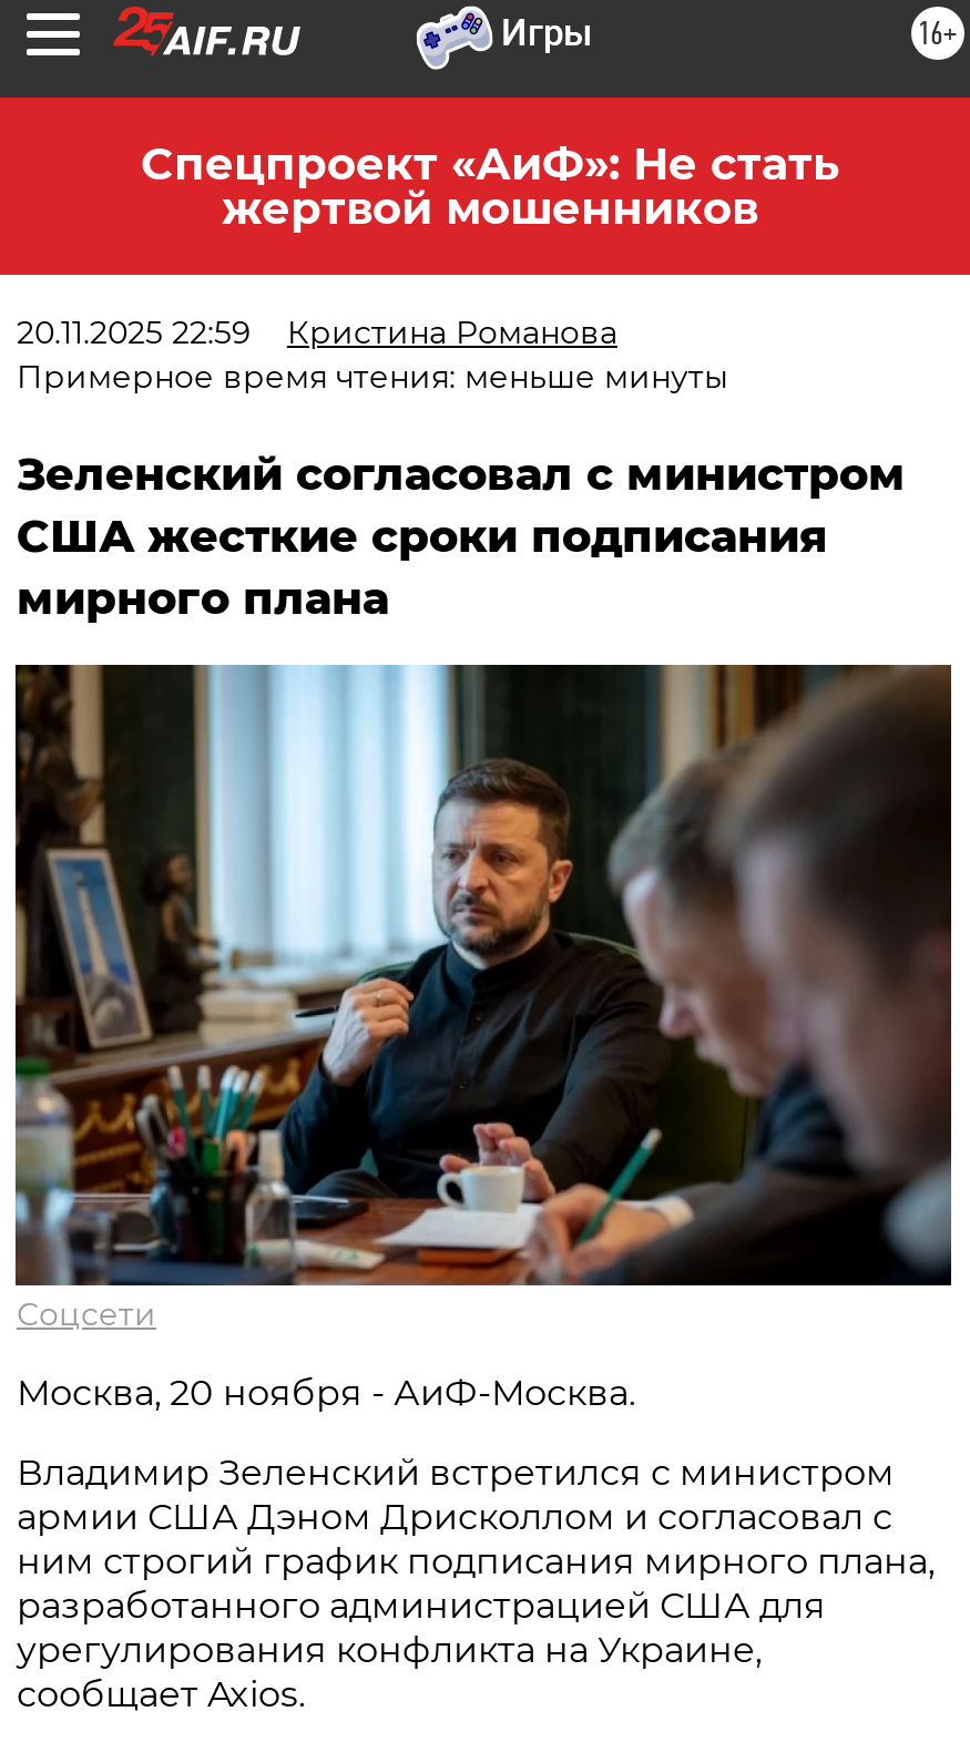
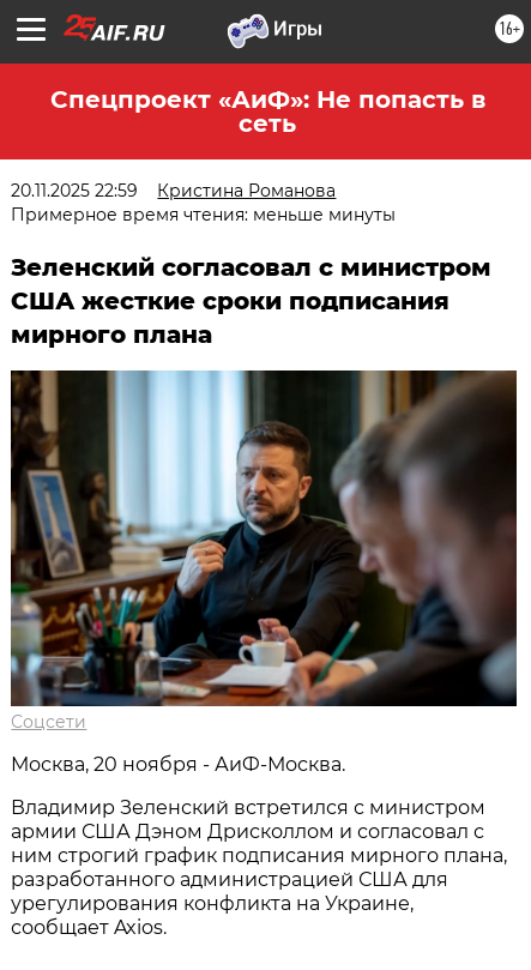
[141,137,839,235] Спецпроект «АиФ»: Не стать | жертвой мошенников -> [50,85,485,138] Спецпроект «АиФ»: Не попасть в | сеть

